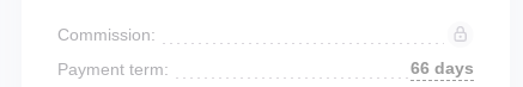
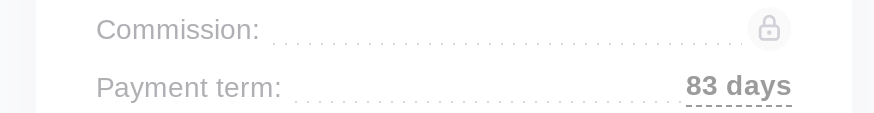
[411,58,474,77] 66 days -> [686,69,792,101] 83 days

